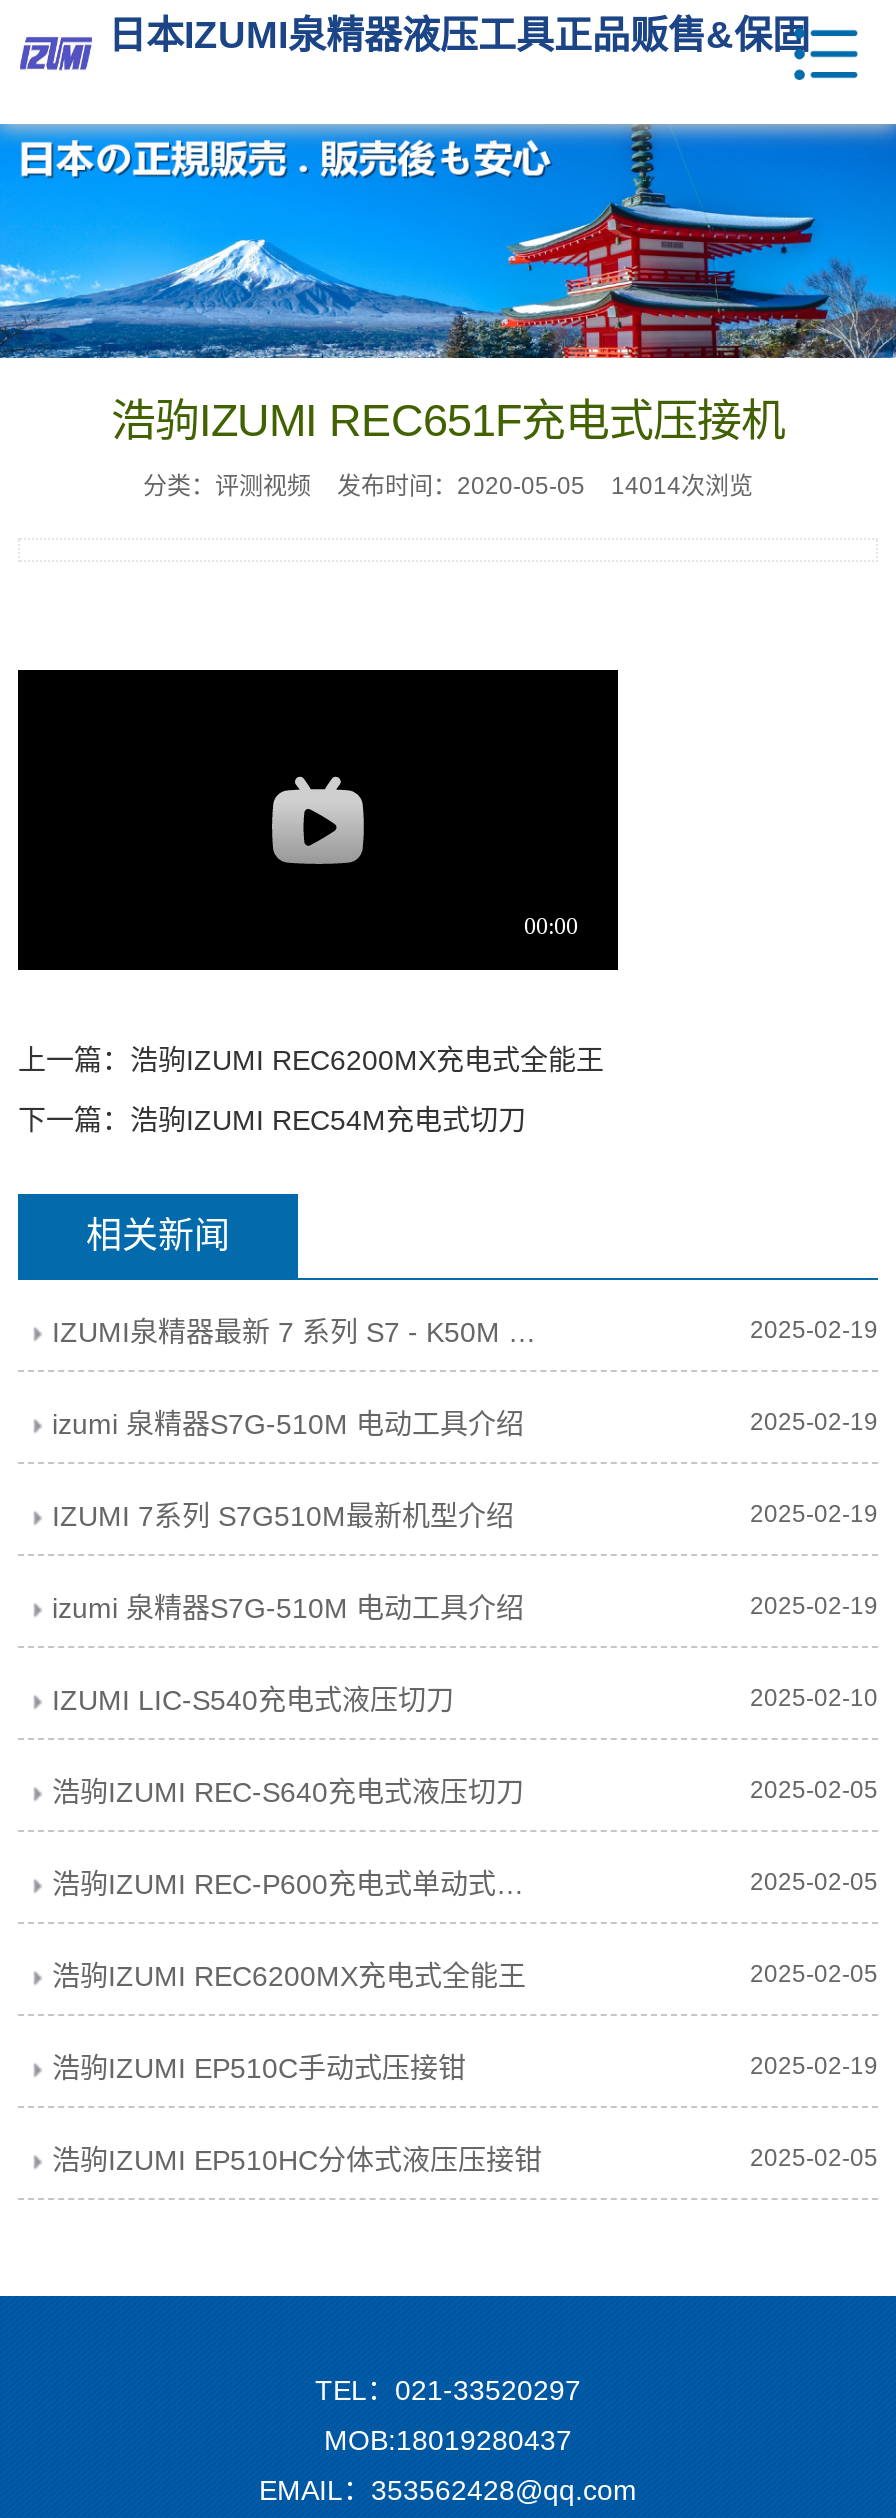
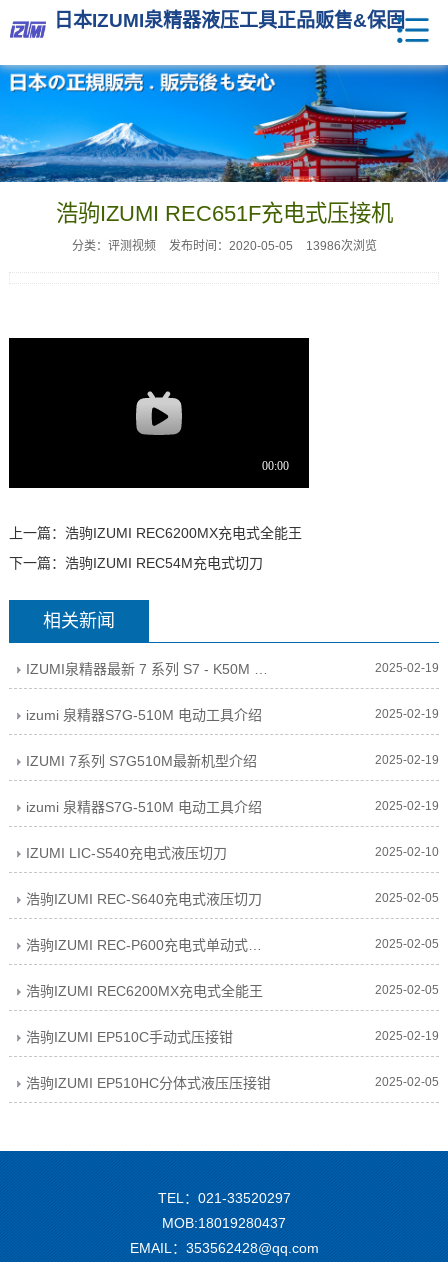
[143,471,753,499] 分类：评测视频 发布时间：2020-05-05 14014次浏览 -> [71,239,376,253] 分类：评测视频 发布时间：2020-05-05 13986次浏览

